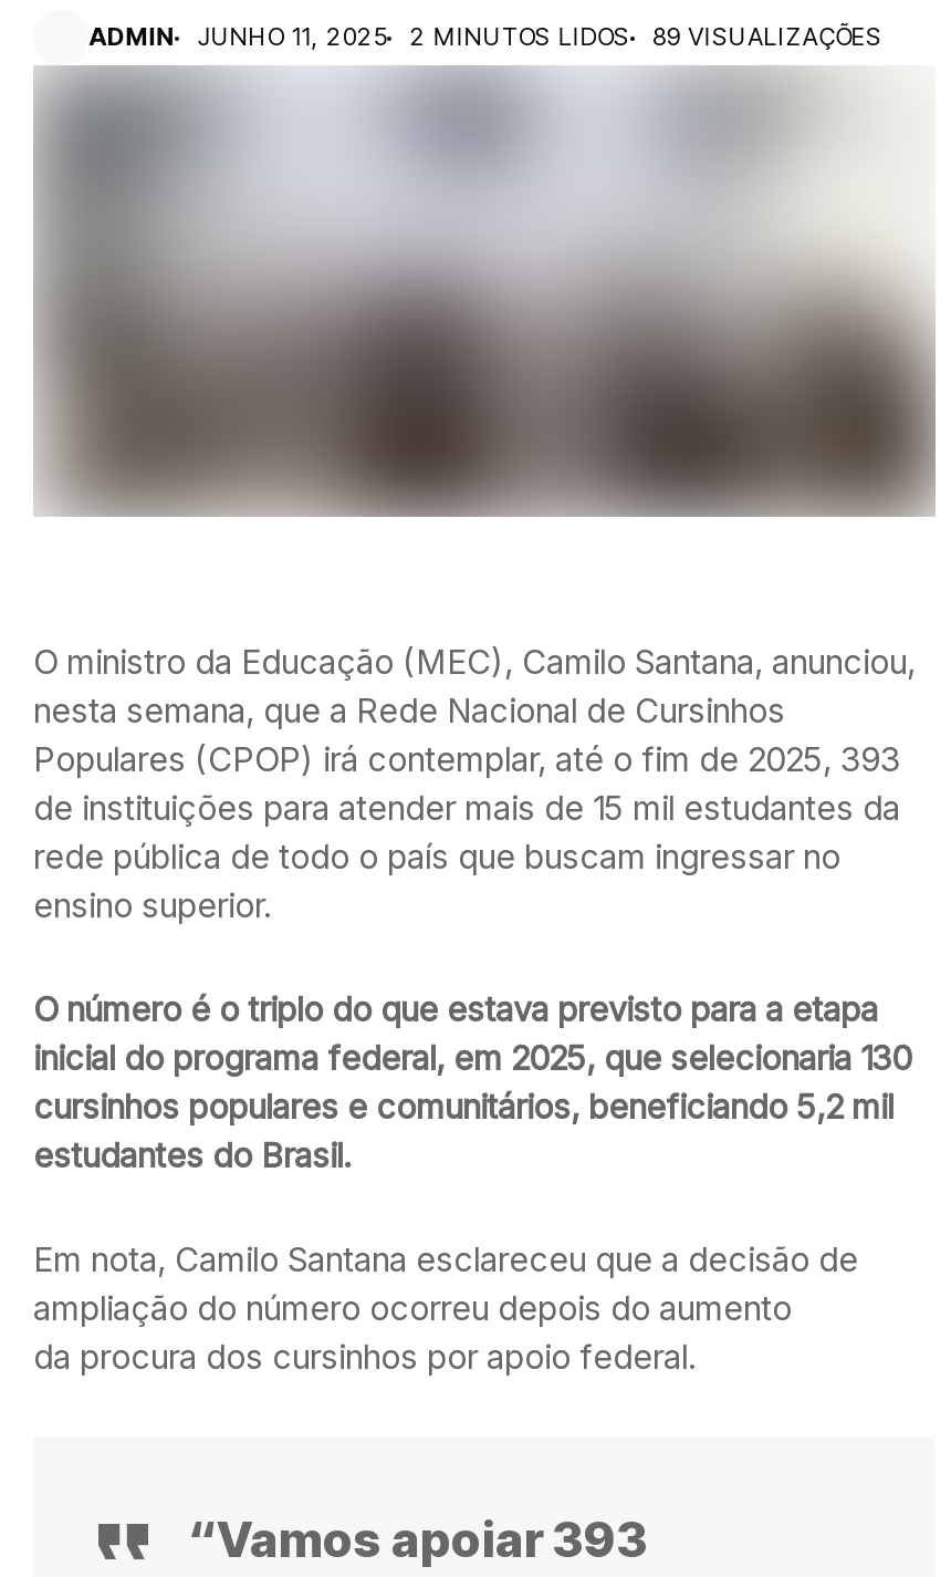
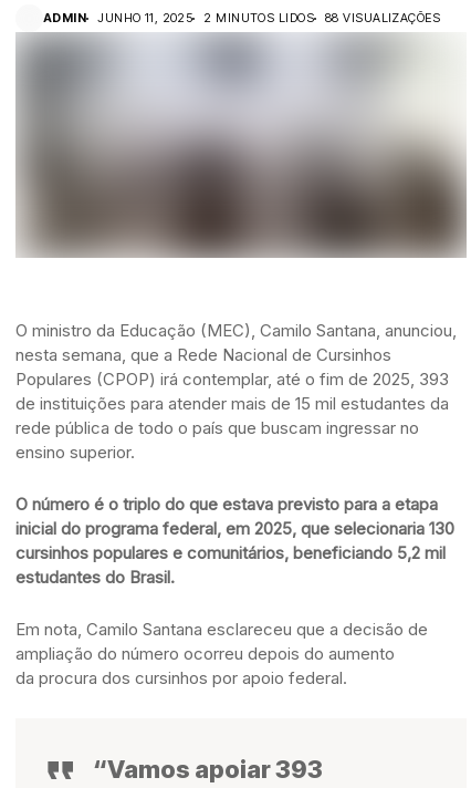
[652,21,882,52] 89 VISUALIZAÇÕES -> [325,10,440,25] 88 VISUALIZAÇÕES

